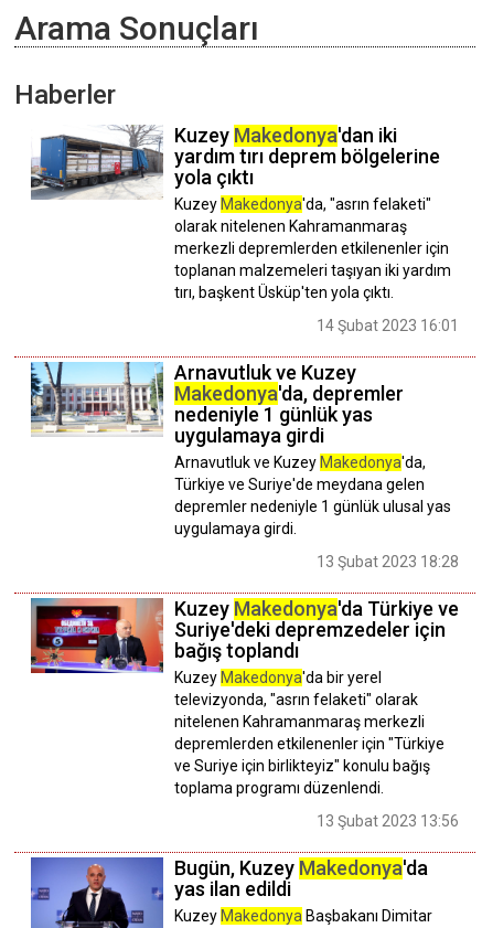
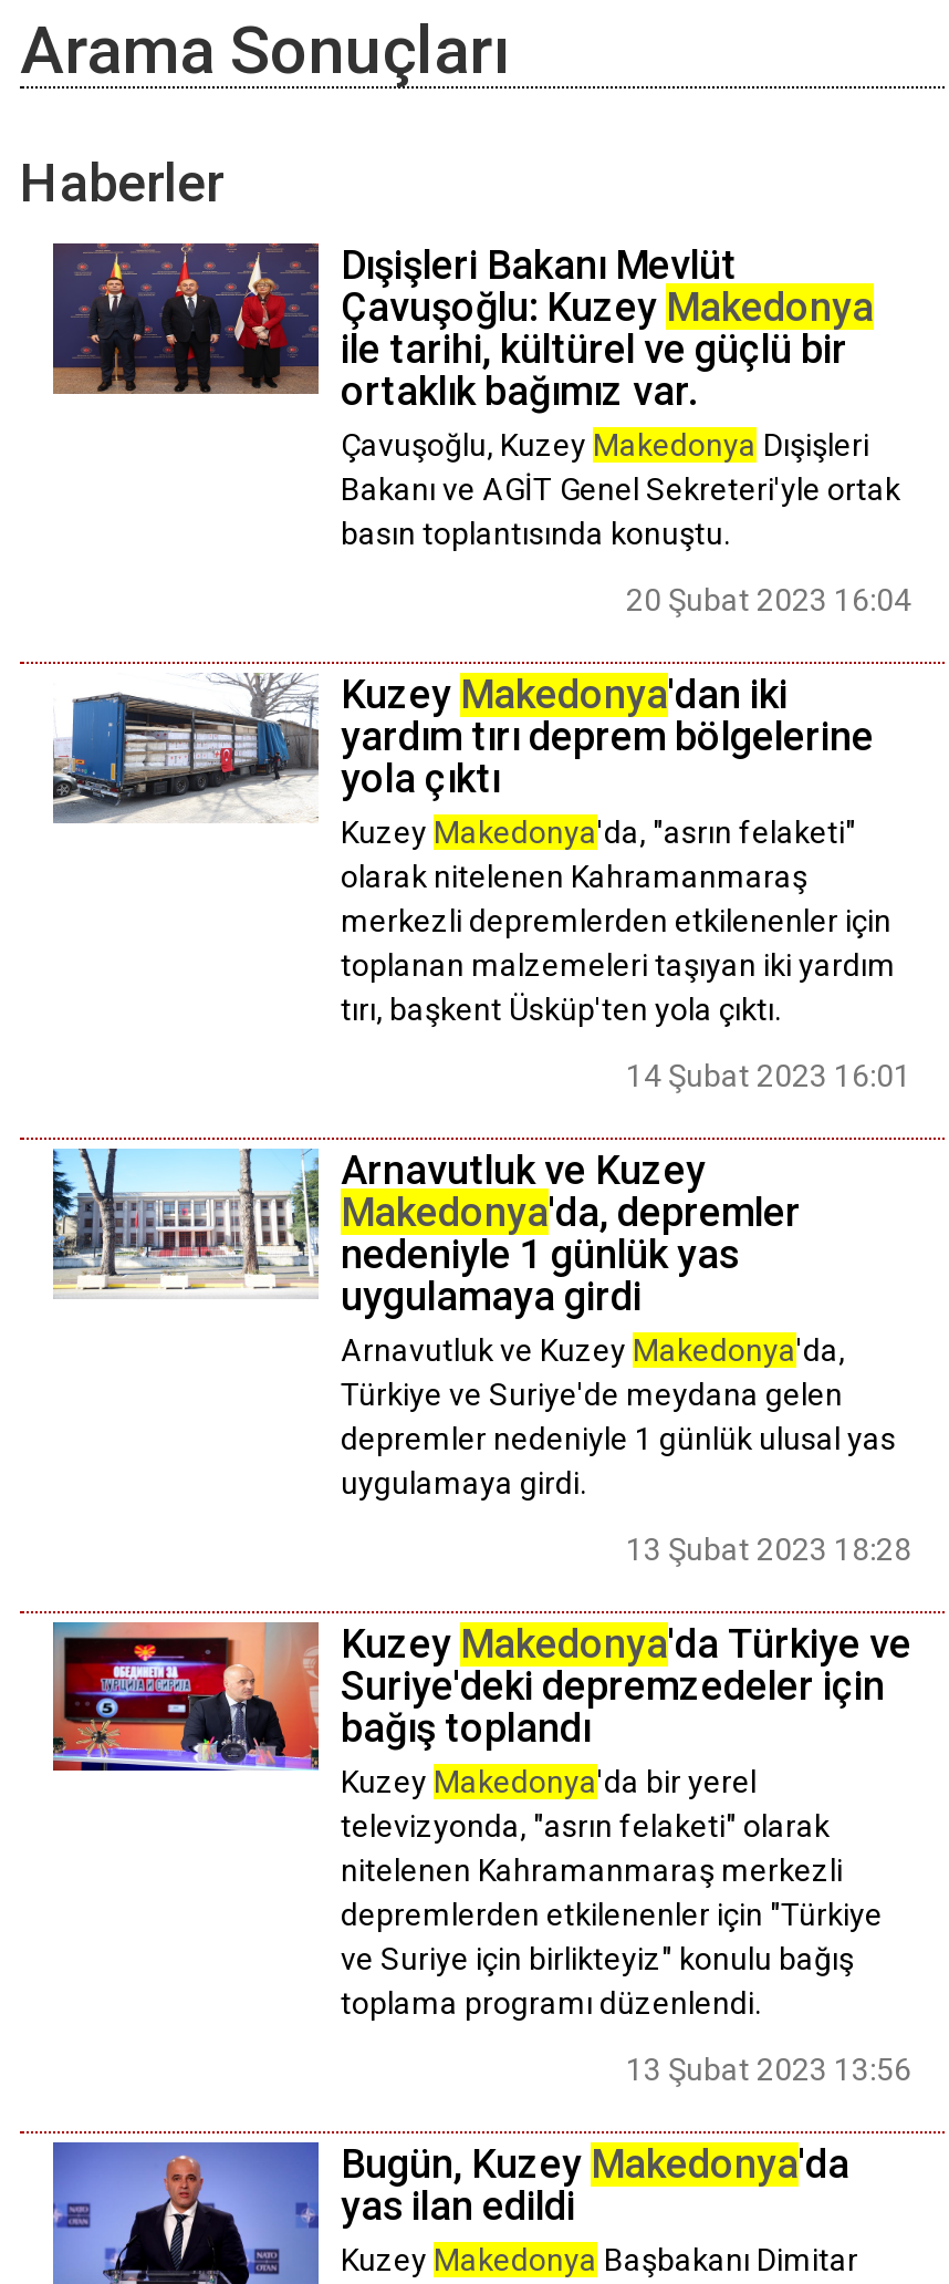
none -> [51,241,911,618] [image] | Dışişleri Bakanı Mevlüt | Çavuşoğlu: Kuzey Makedonya | ile tarihi, kültürel ve güçlü bir | ortaklık bağımız var. | Çavuşoğlu, Kuzey Makedonya Dışişleri | Bakanı ve AGİT Genel Sekreteri'yle ortak | basın toplantısında konuştu. | 20 Şubat 2023 16:04

